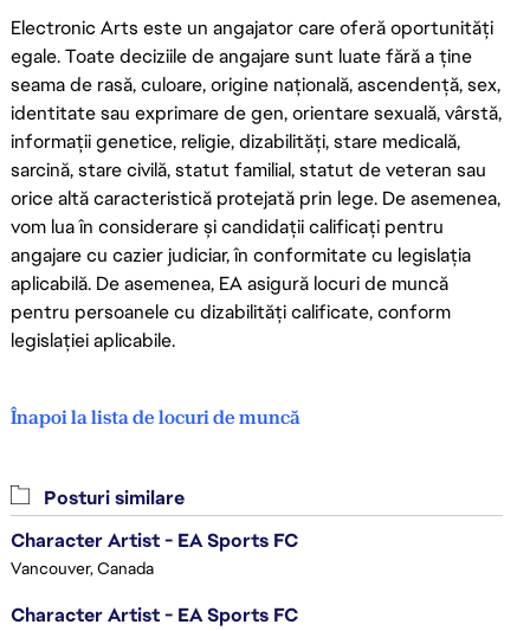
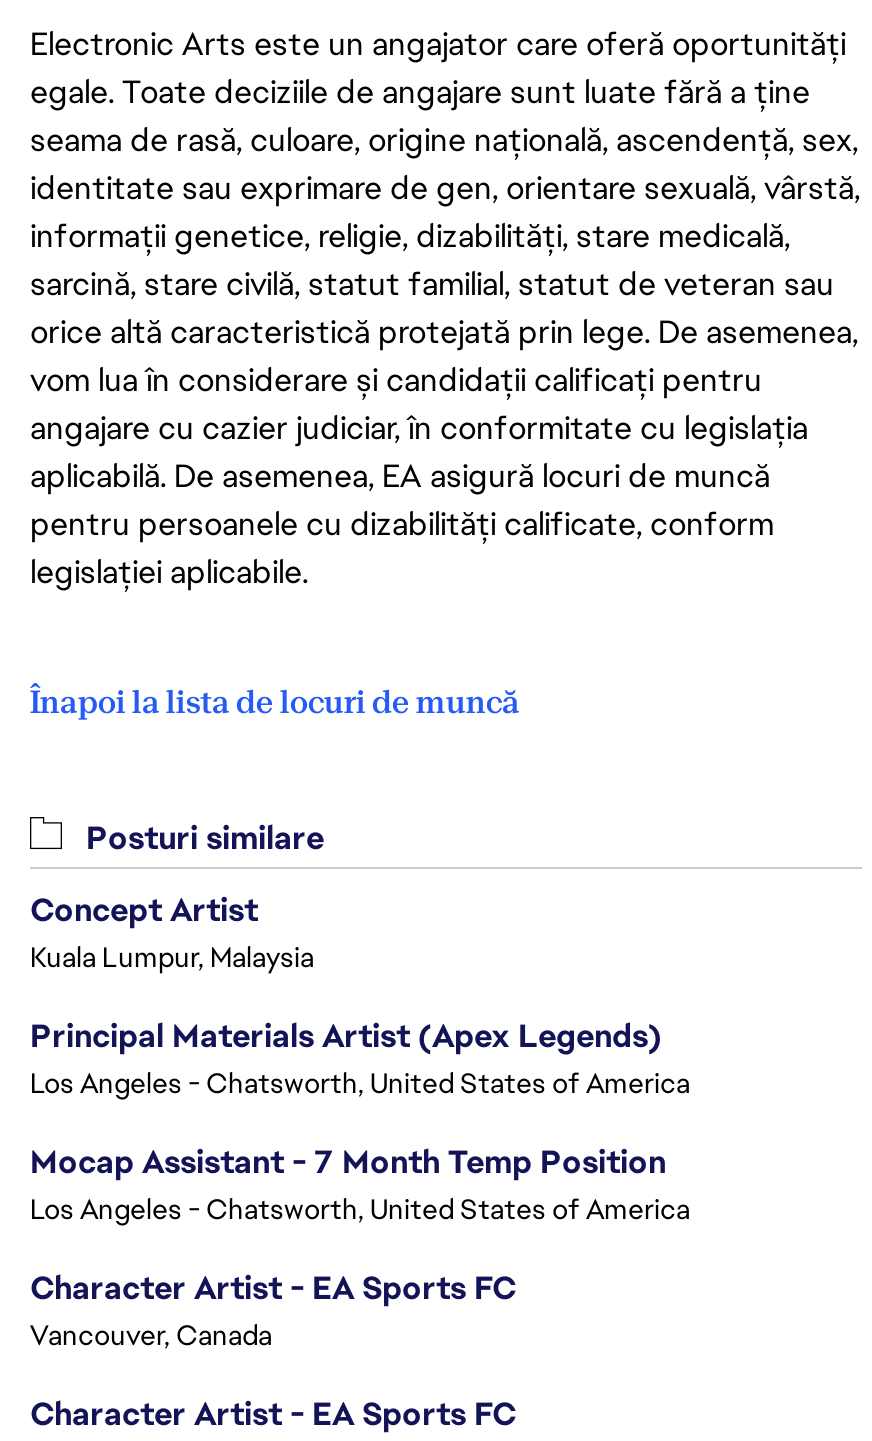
none -> [30,890,690,1228] Concept Artist | Kuala Lumpur, Malaysia | Principal Materials Artist (Apex Legends) | Los Angeles - Chatsworth, United States of America | Mocap Assistant - 7 Month Temp Position | Los Angeles - Chatsworth, United States of America

